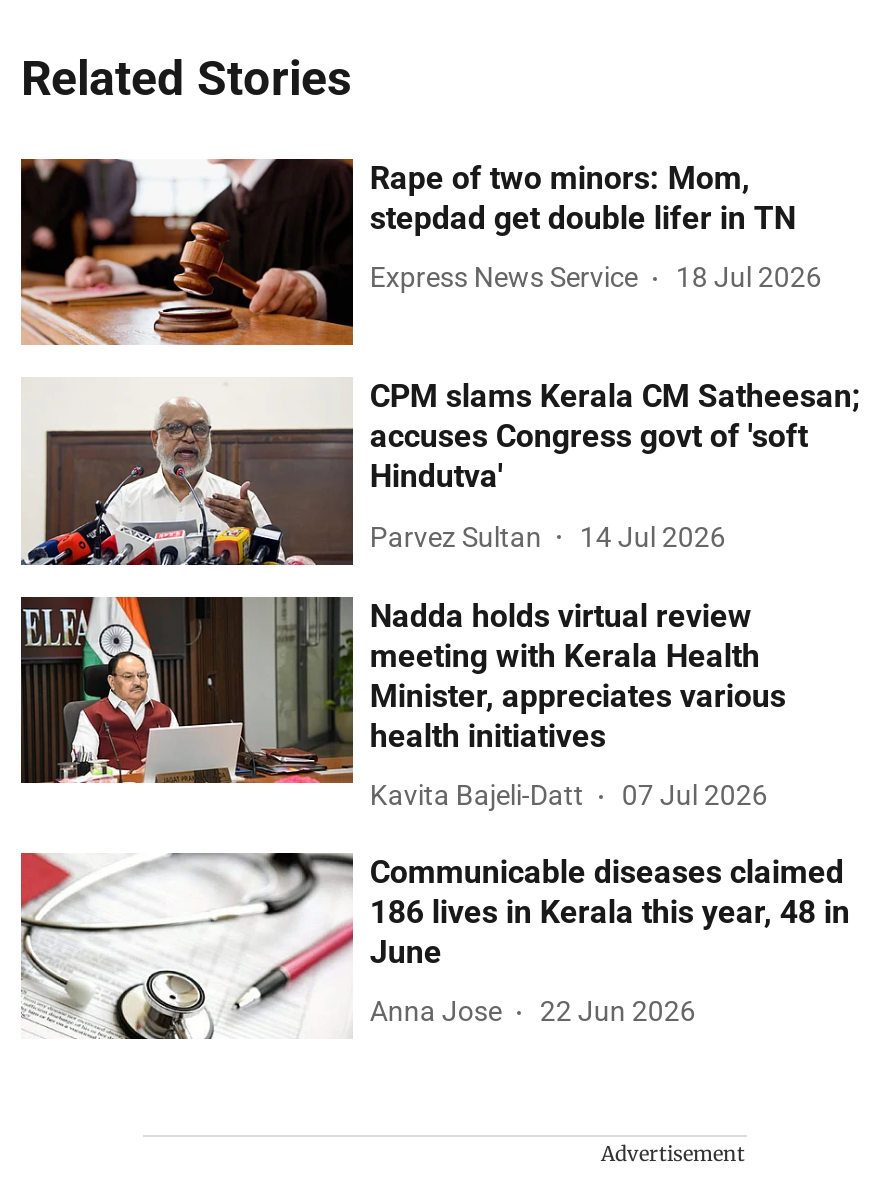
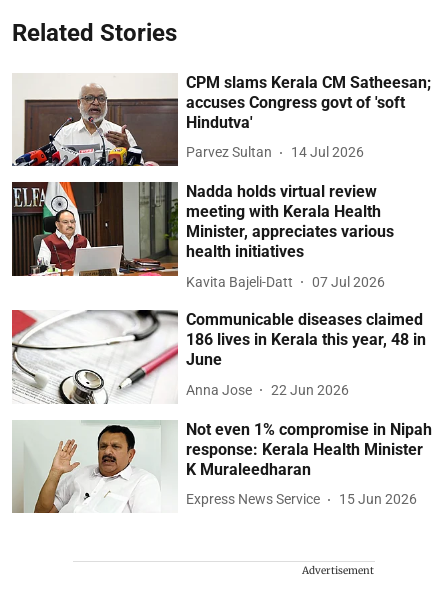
[19,157,822,347] [image] | Rape of two minors: Mom, | stepdad get double lifer in TN | 18 Jul 2026 -> none
moved [370,261,638,293] -> [186,491,320,507]: Express News Service
moved [29,377,860,1027] -> [16,72,431,398]: [image] | CPM slams Kerala CM Satheesan; | accuses Congress govt of 'soft | ... | Anna Jose | 22 Jun 2026
none -> [12,420,432,514] [image] | Not even 1% compromise in Nipah | response: Kerala Health Minister | K Muraleedharan | 15 Jun 2026

